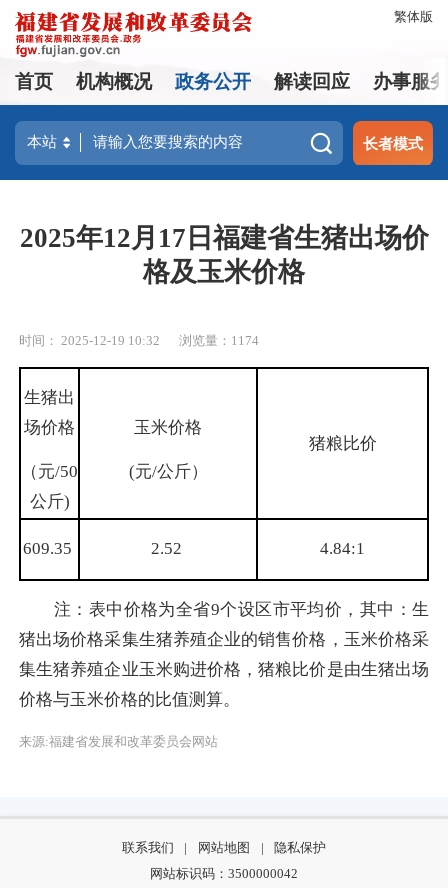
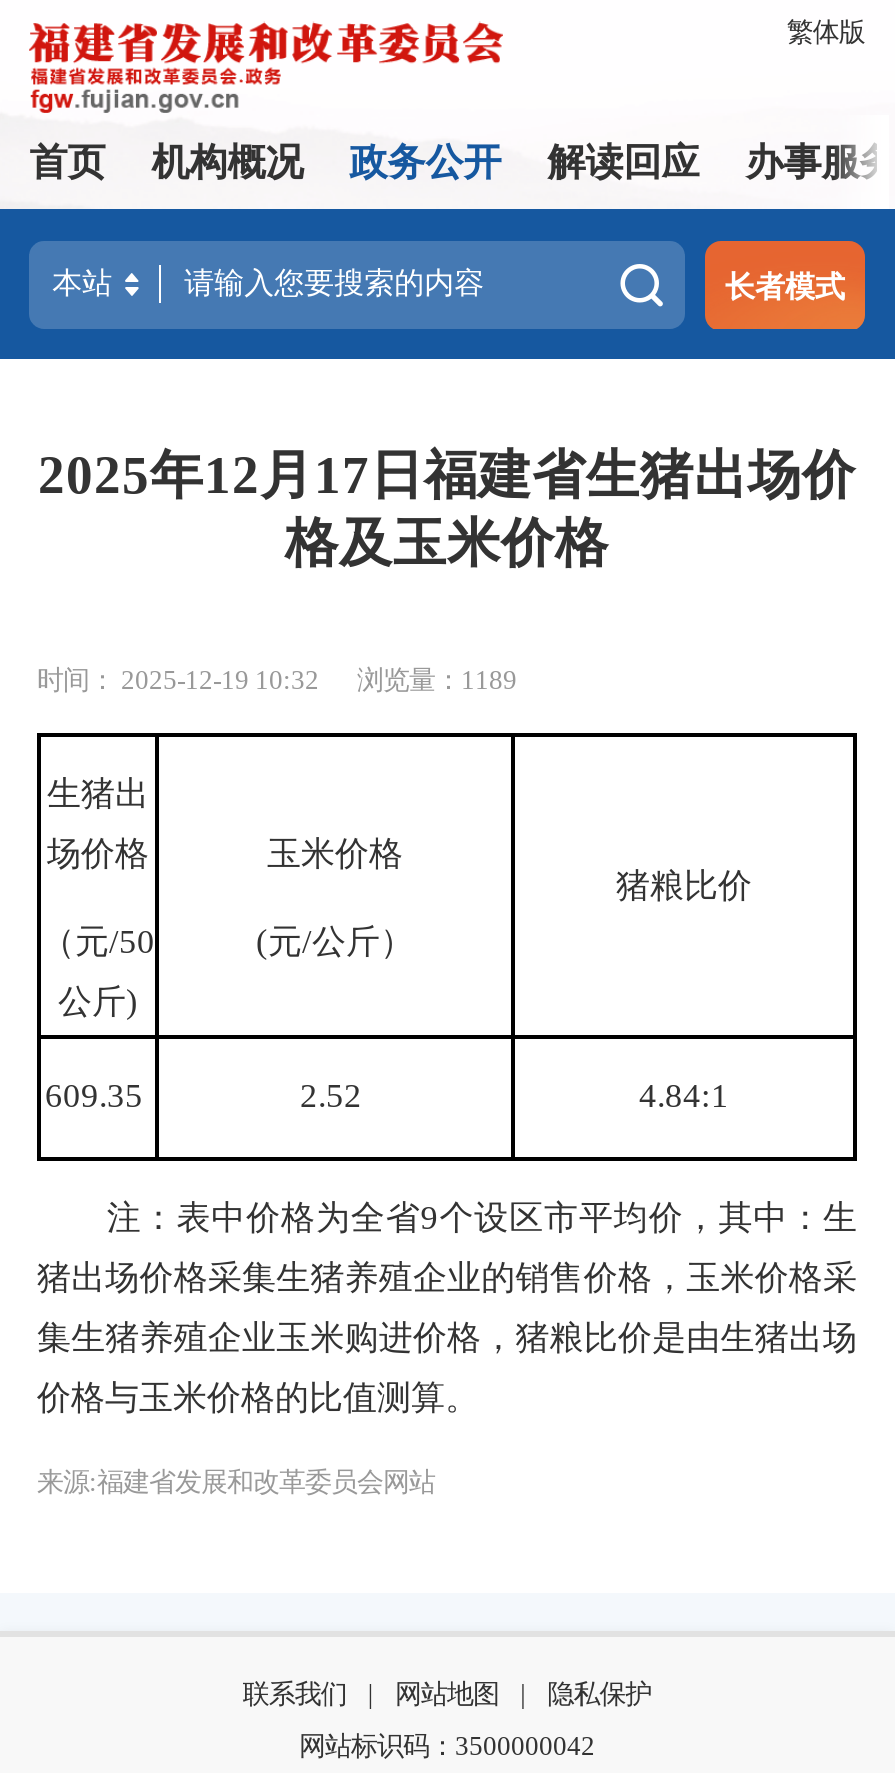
[19,333,259,348] 时间： 2025-12-19 10:32 浏览量：1174 -> [37,666,517,696] 时间： 2025-12-19 10:32 浏览量：1189

